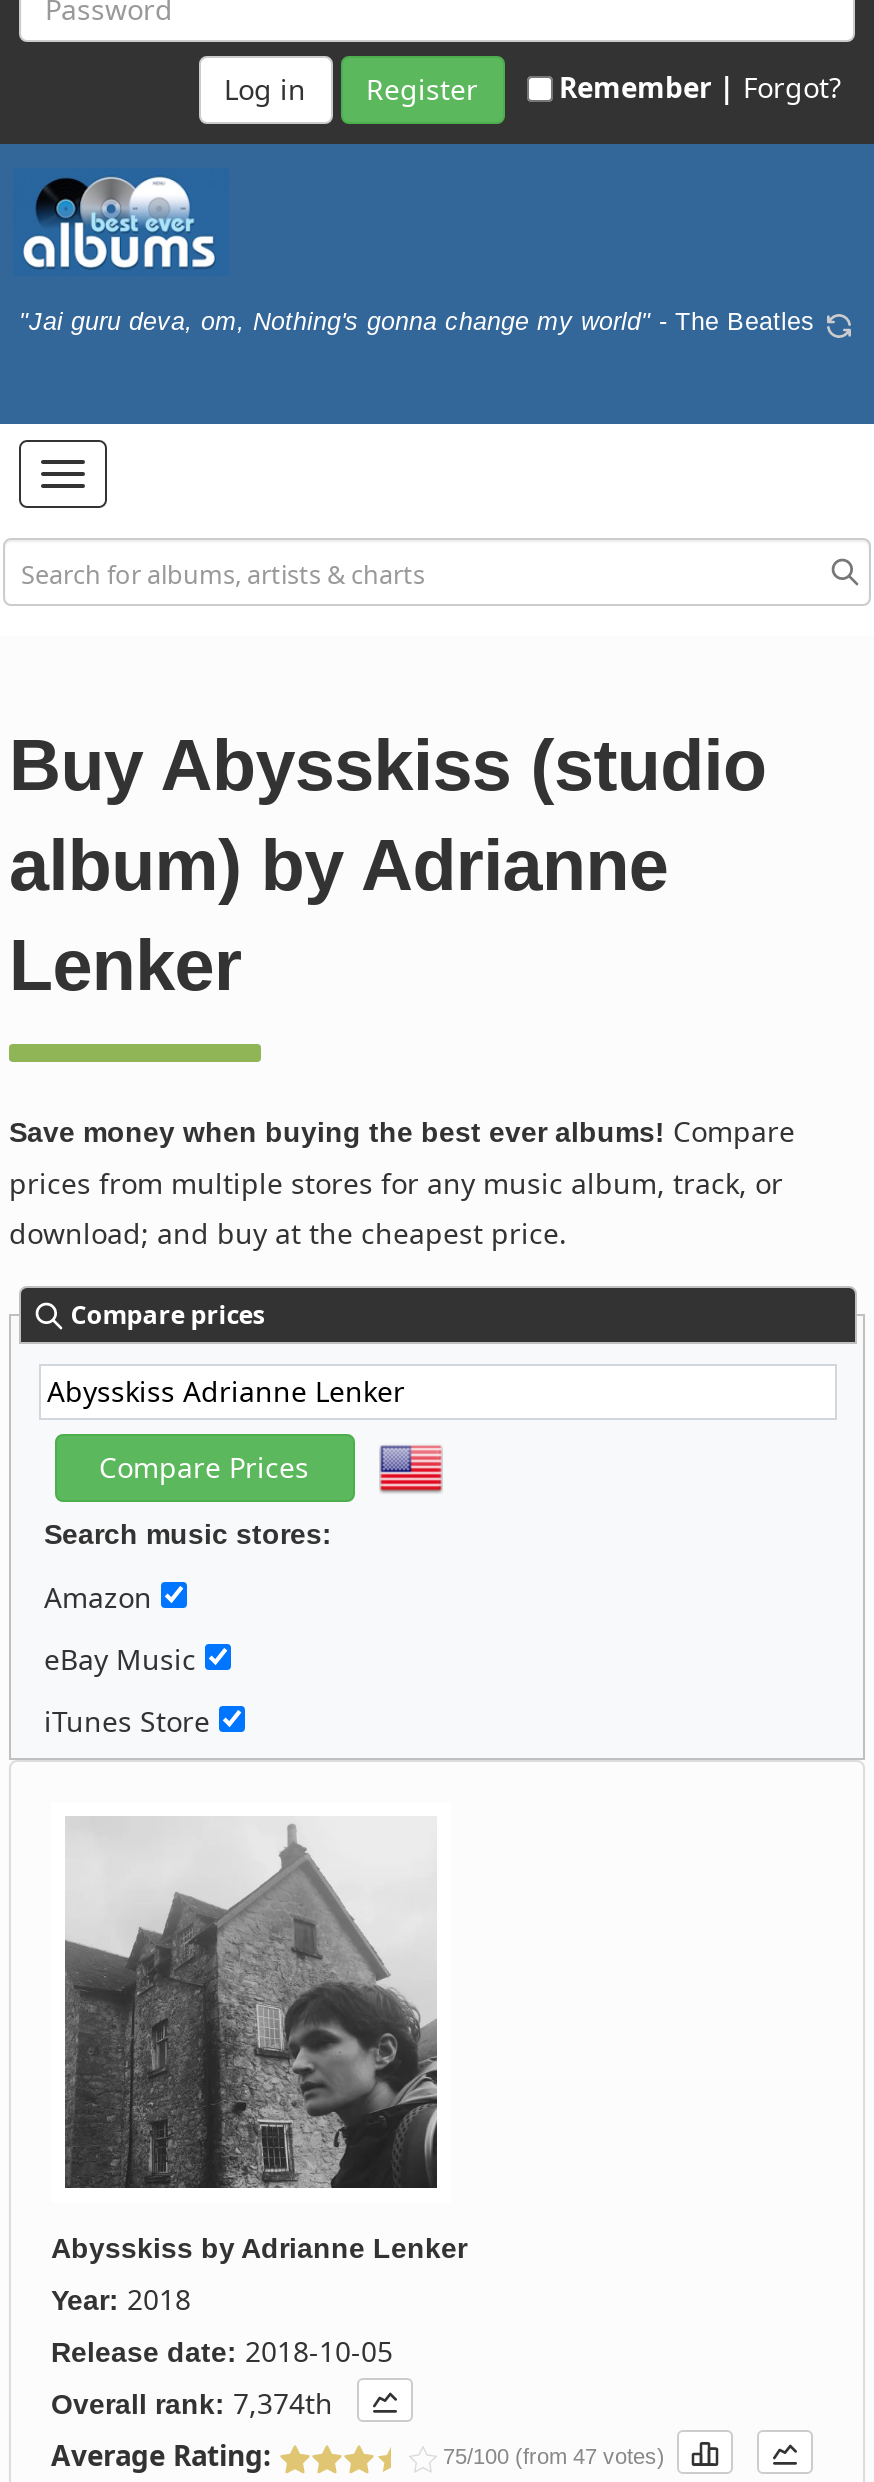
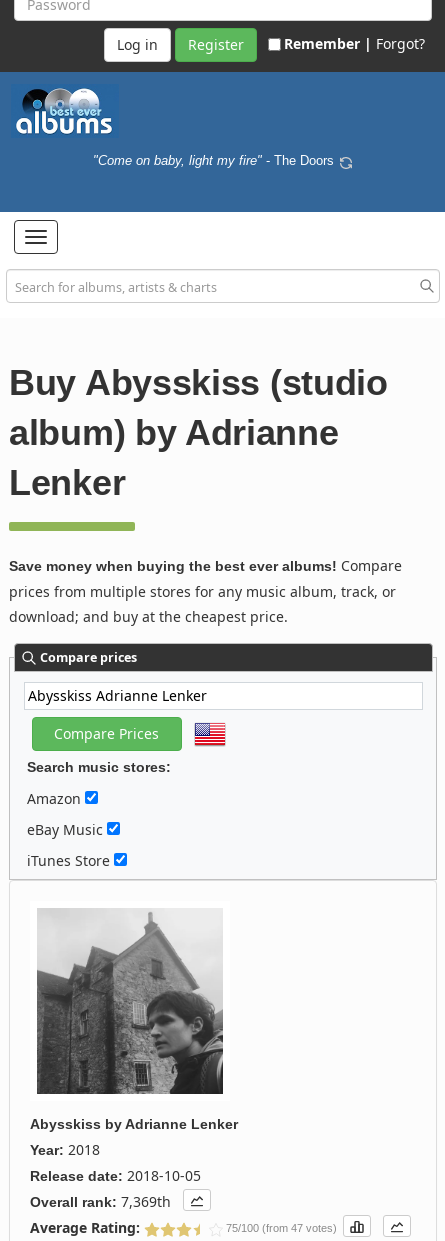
[19,307,823,335] "Jai guru deva, om, Nothing's gonna change my world" - The Beatles -> [92,153,337,167] "Come on baby, light my fire" - The Doors
[51,2385,357,2423] Overall rank: 7,374th -> [30,1192,183,1211] Overall rank: 7,369th

